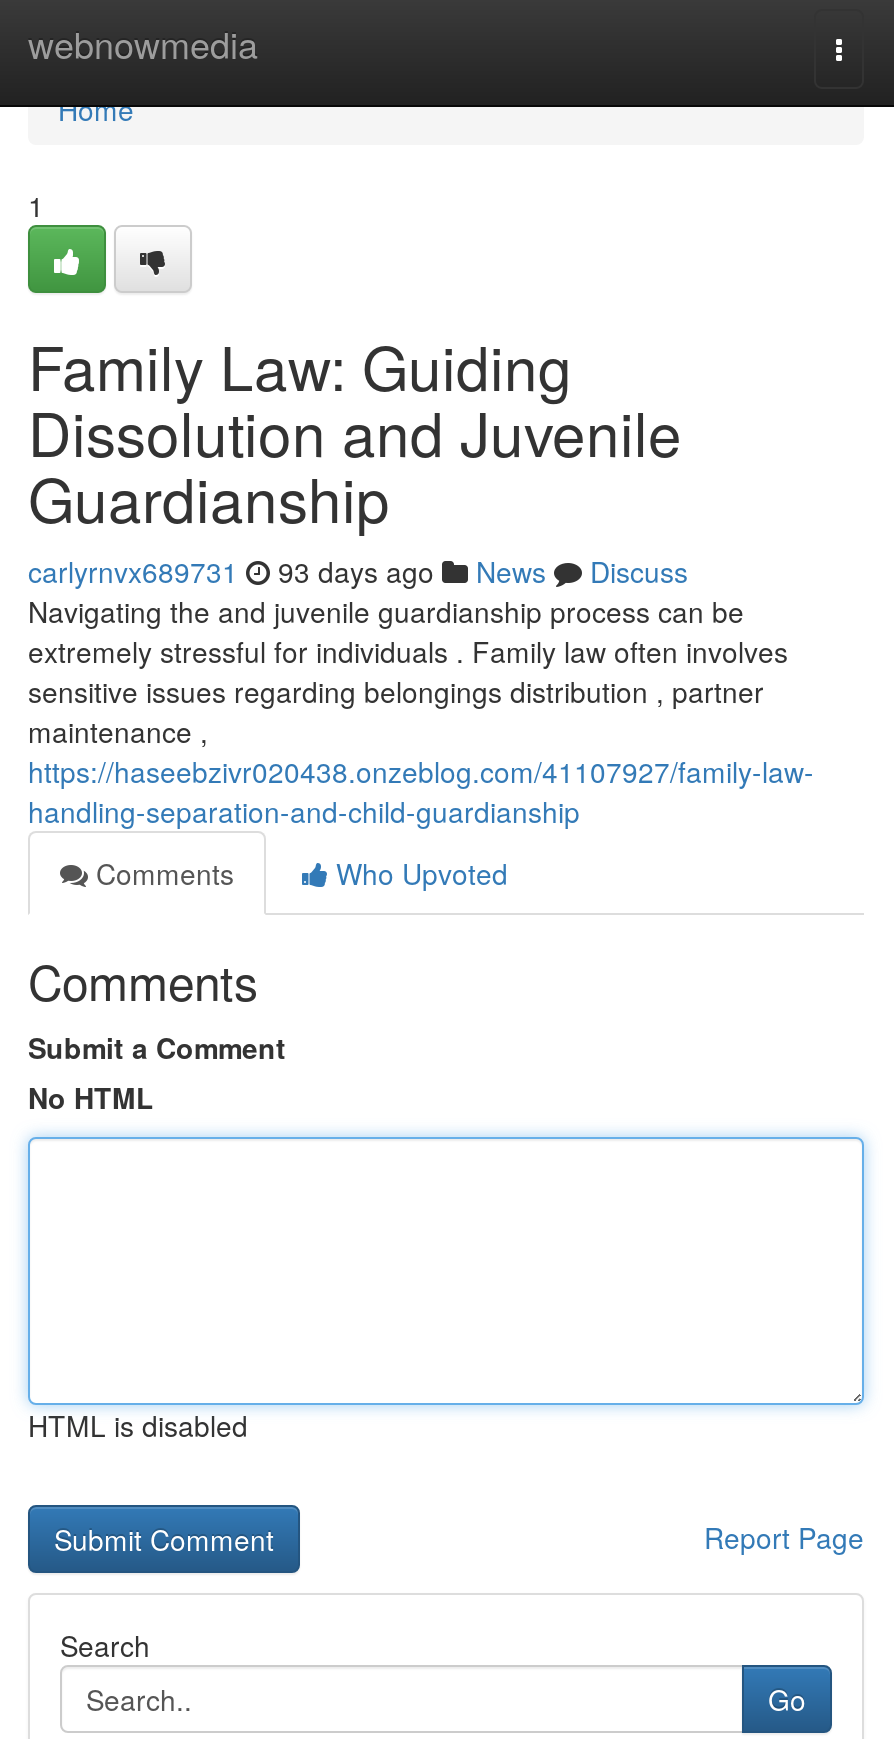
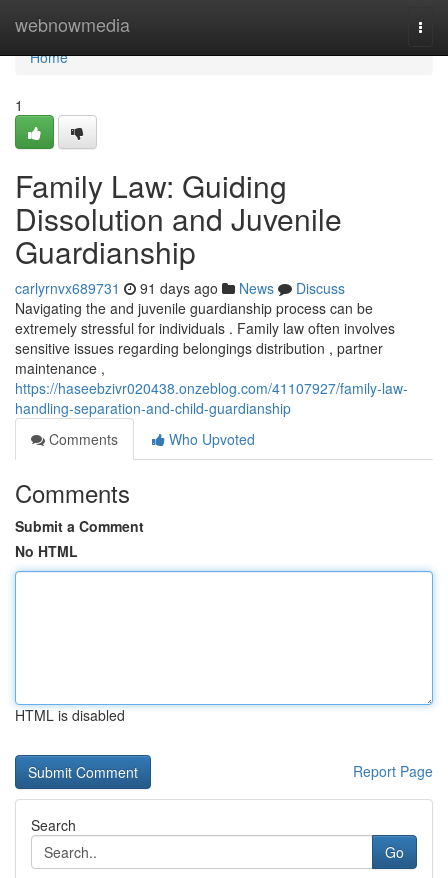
[28,551,688,591] carlyrnvx689731 93 days ago News Discuss -> [15,278,345,298] carlyrnvx689731 91 days ago News Discuss

